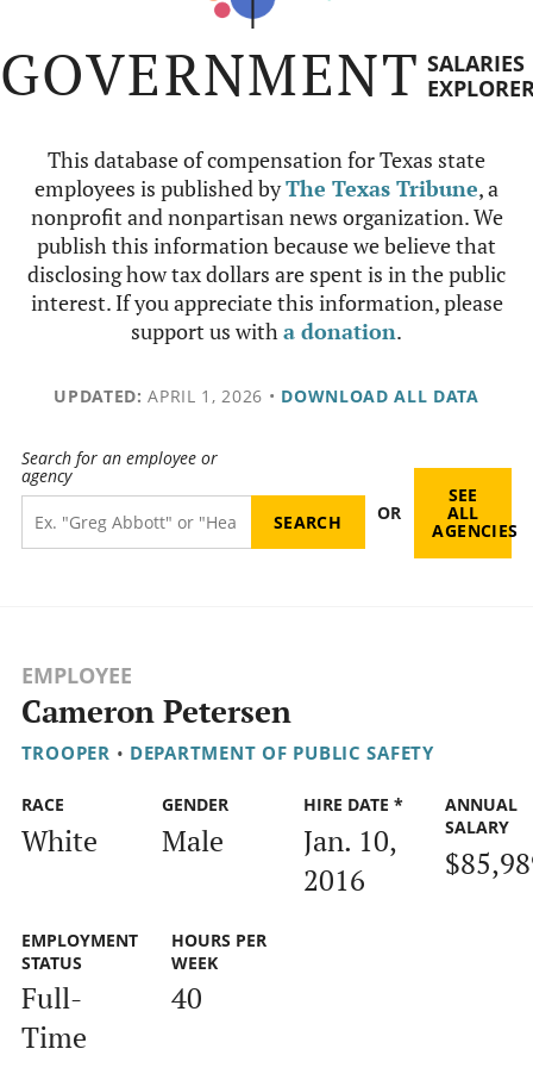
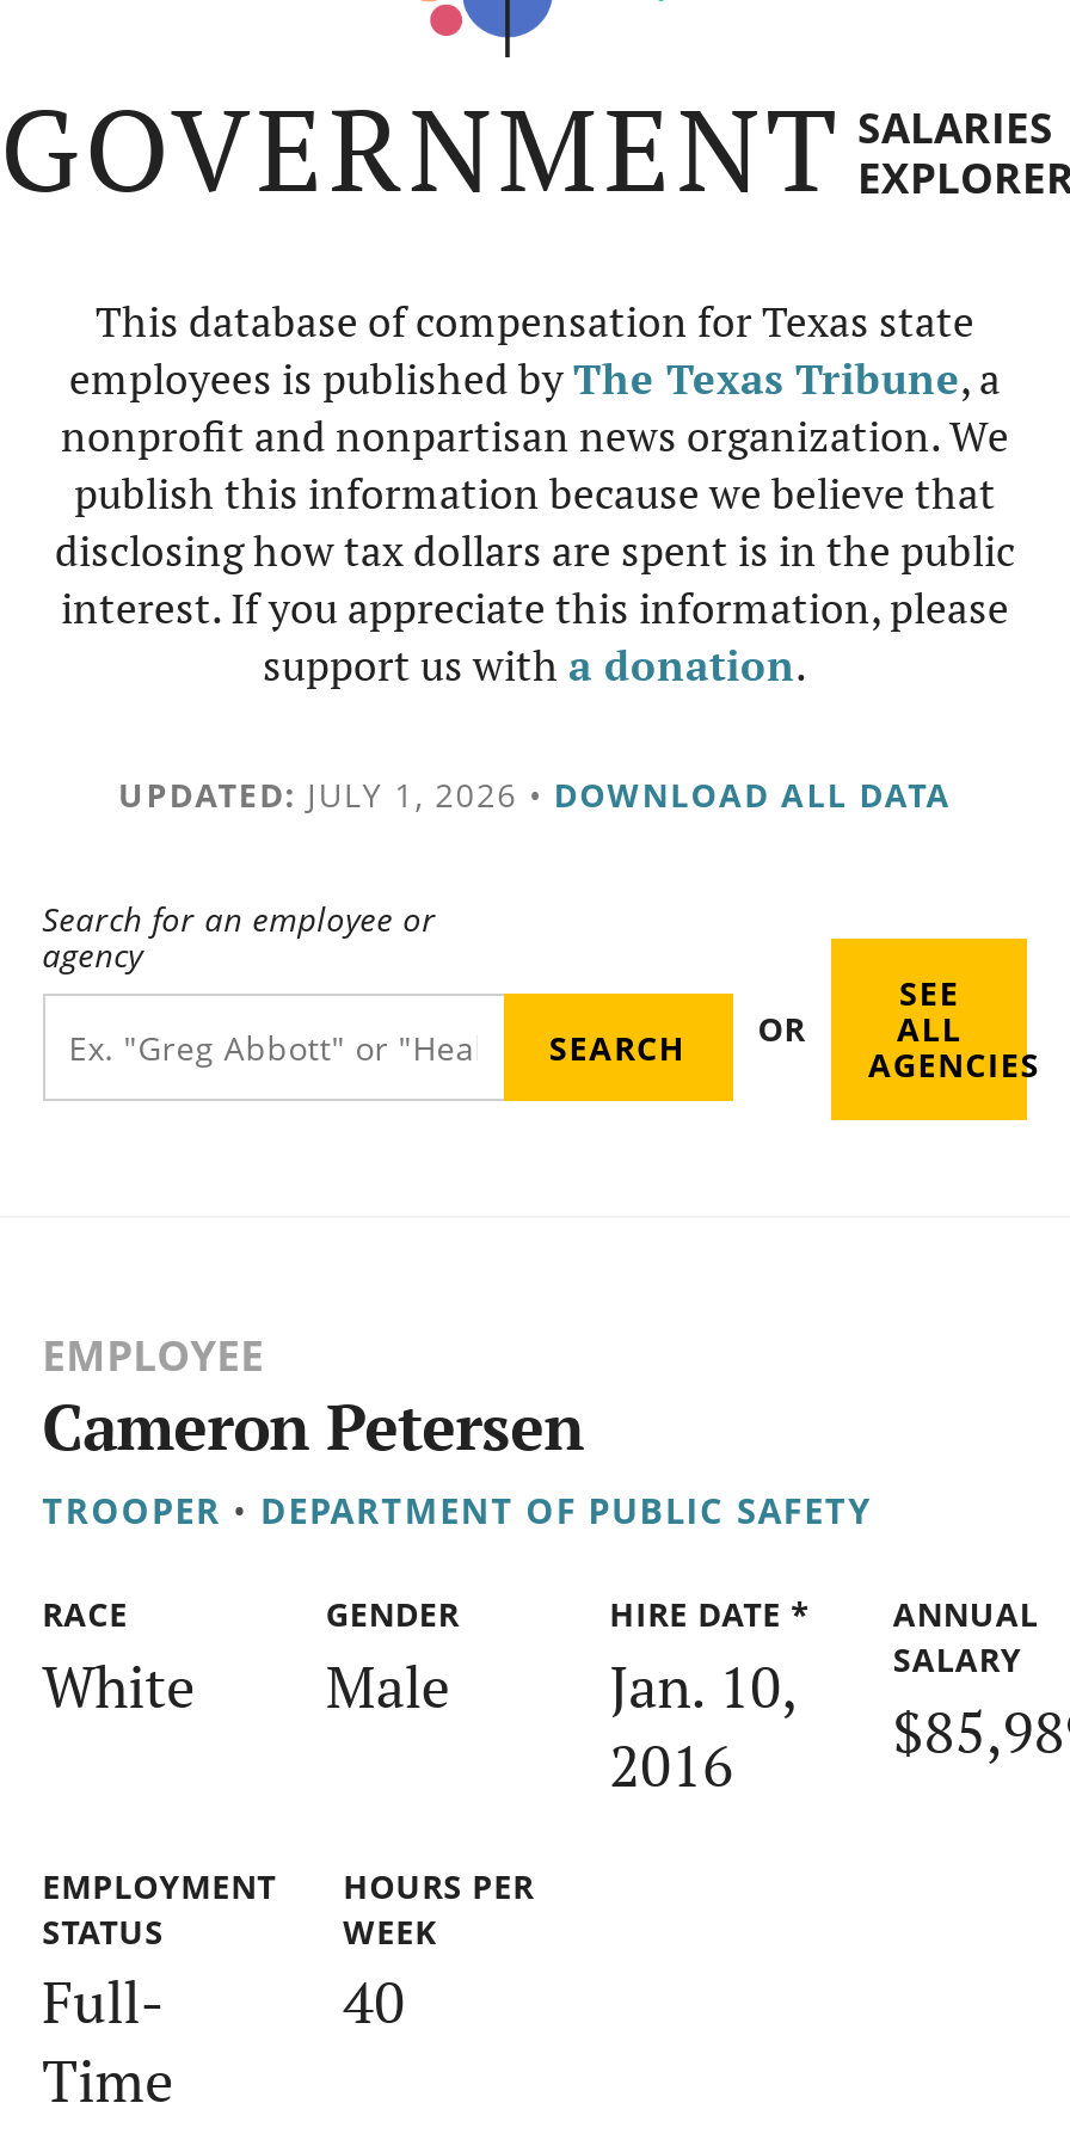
[54,385,479,407] UPDATED: APRIL 1, 2026 • DOWNLOAD ALL DATA -> [118,771,952,817] UPDATED: JULY 1, 2026 • DOWNLOAD ALL DATA

